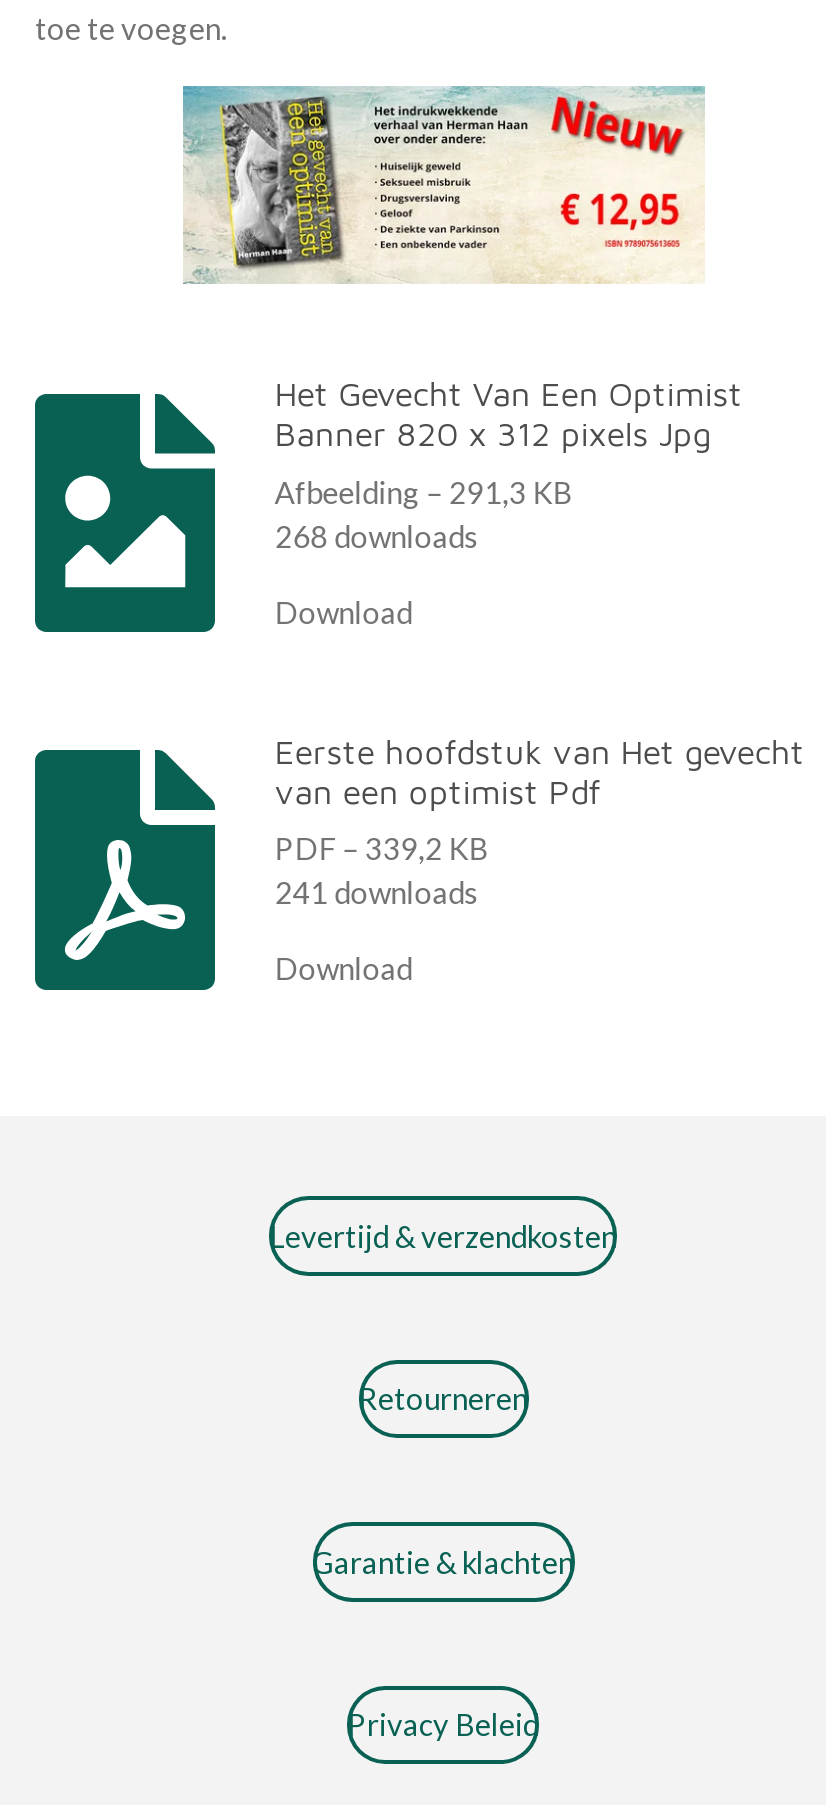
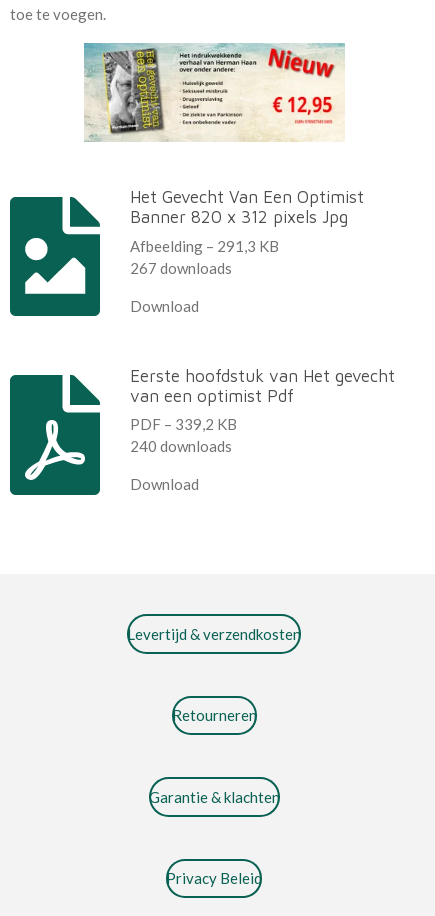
[275,518,479,554] 268 downloads -> [130,259,232,277] 267 downloads
[275,874,479,910] 241 downloads -> [130,437,232,455] 240 downloads

